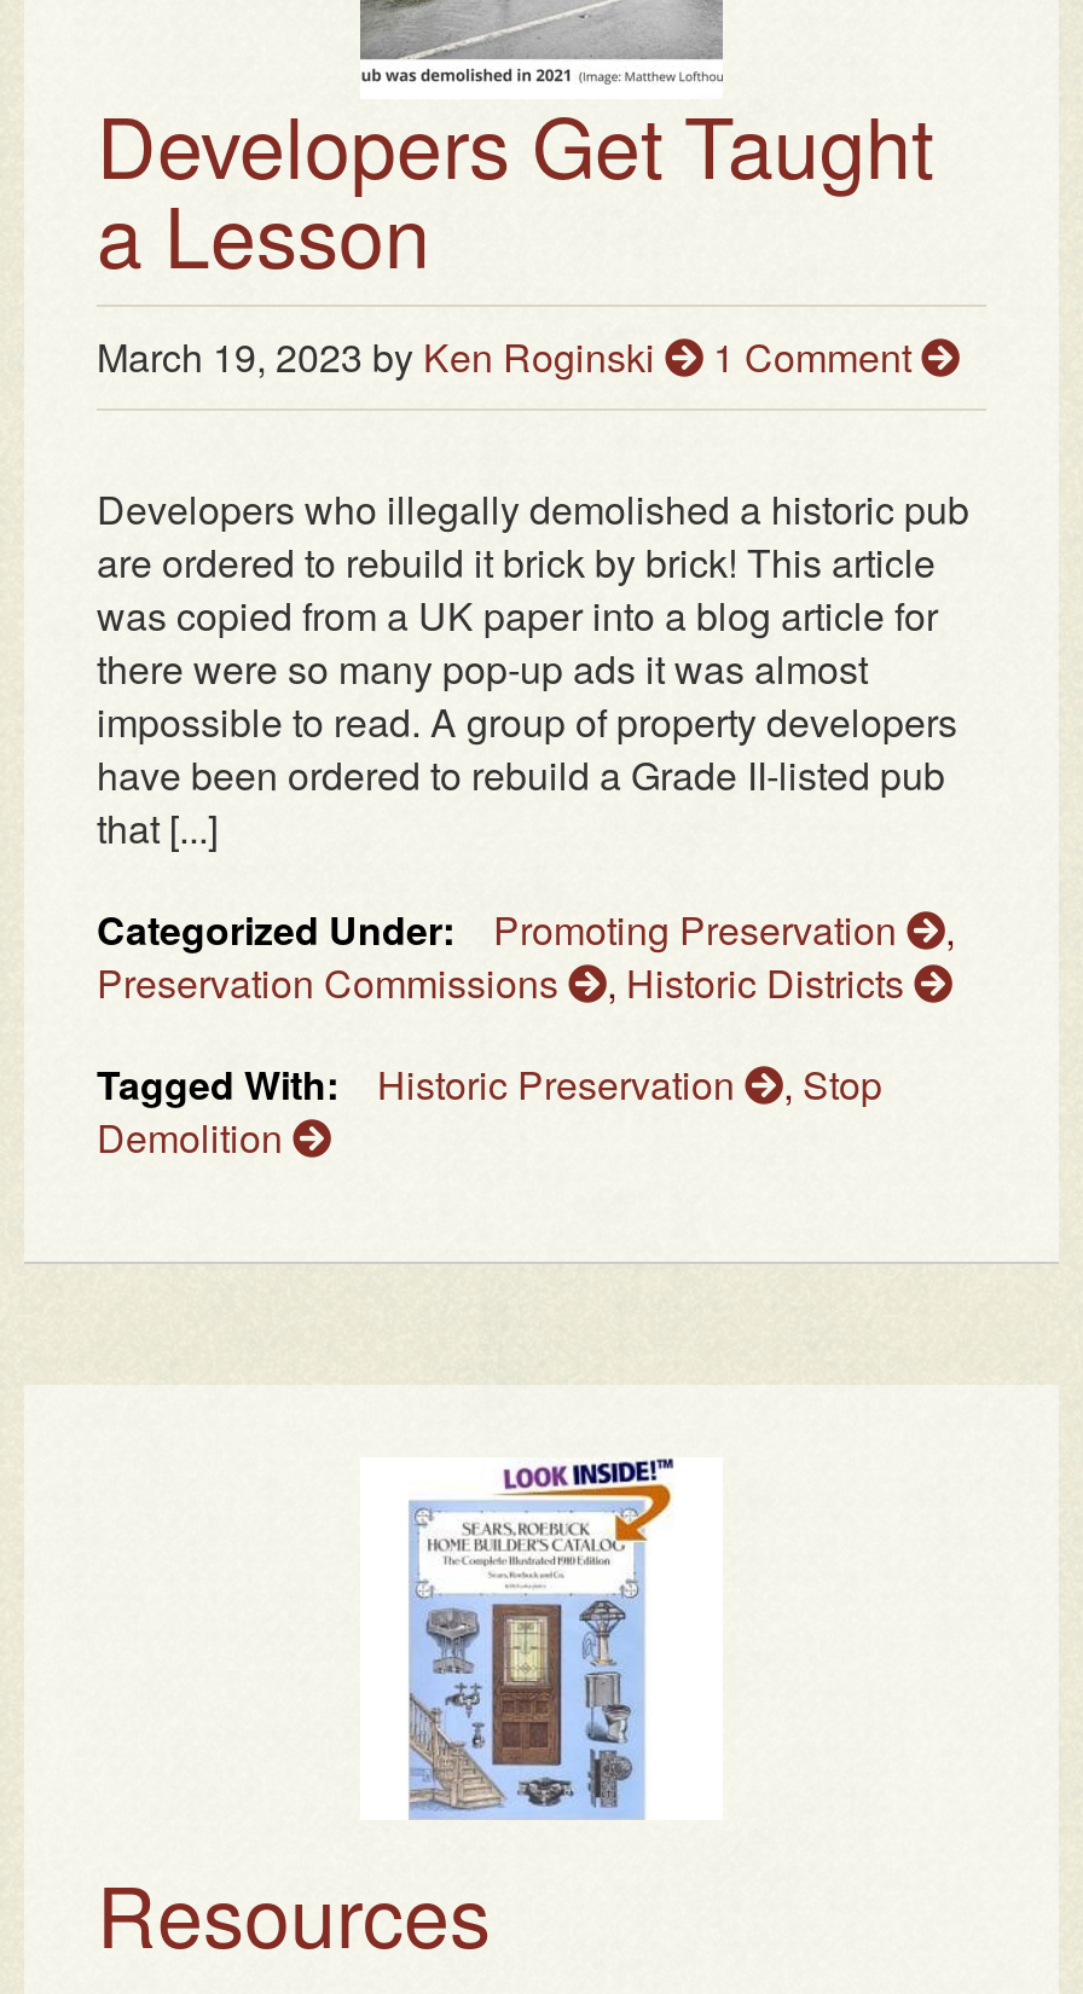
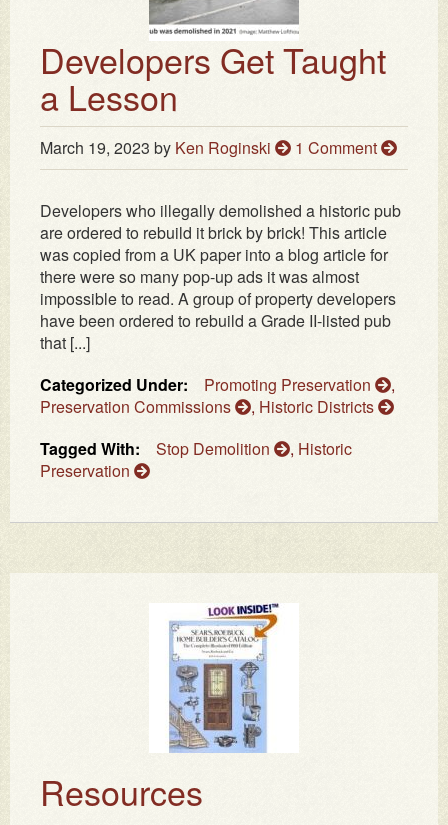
[97,1057,882,1166] Historic Preservation | , Stop | Demolition -> [40,437,352,482] Stop Demolition | , Historic | Preservation

